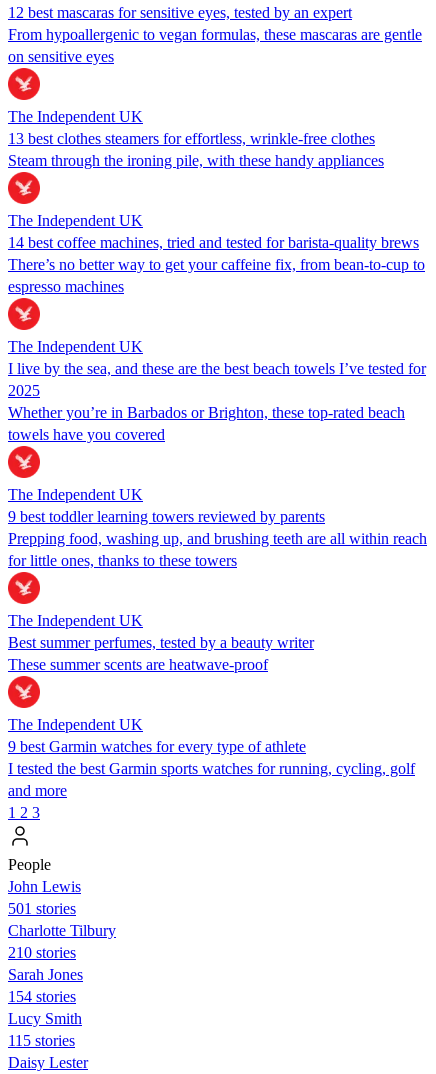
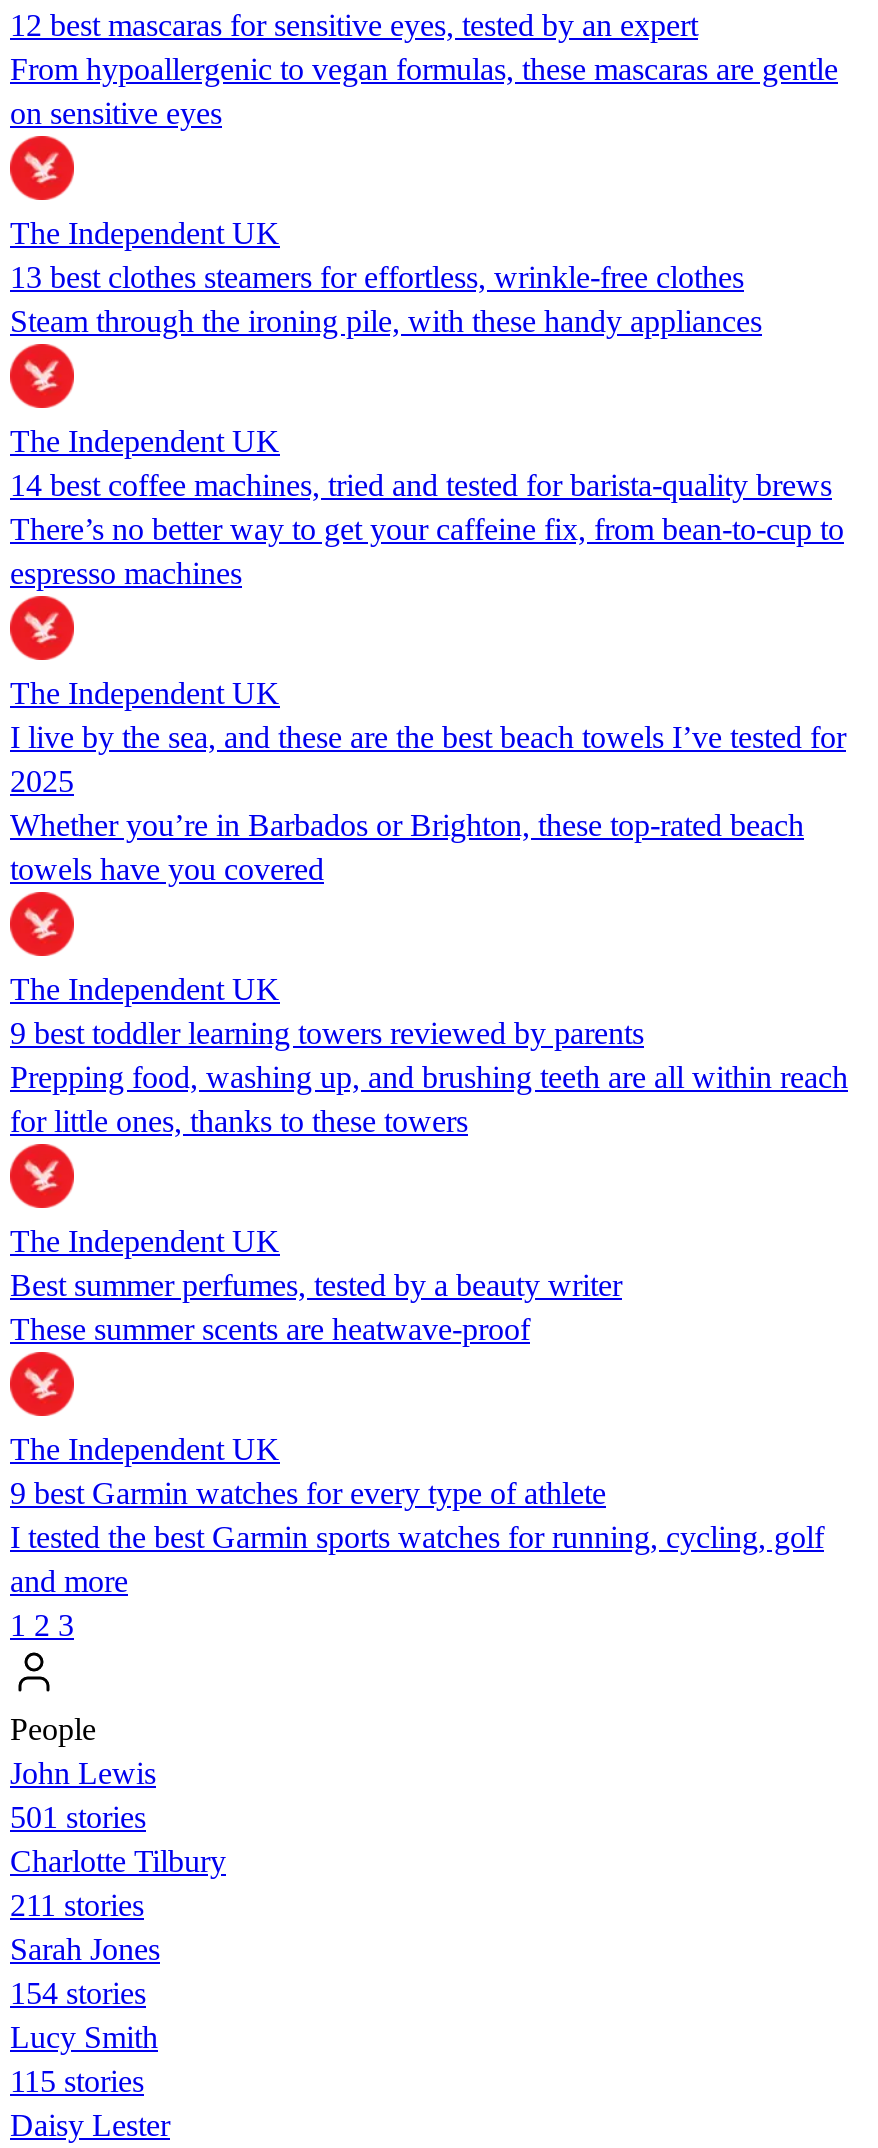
[8,944,76,961] 210 stories -> [10,1888,144,1922] 211 stories

